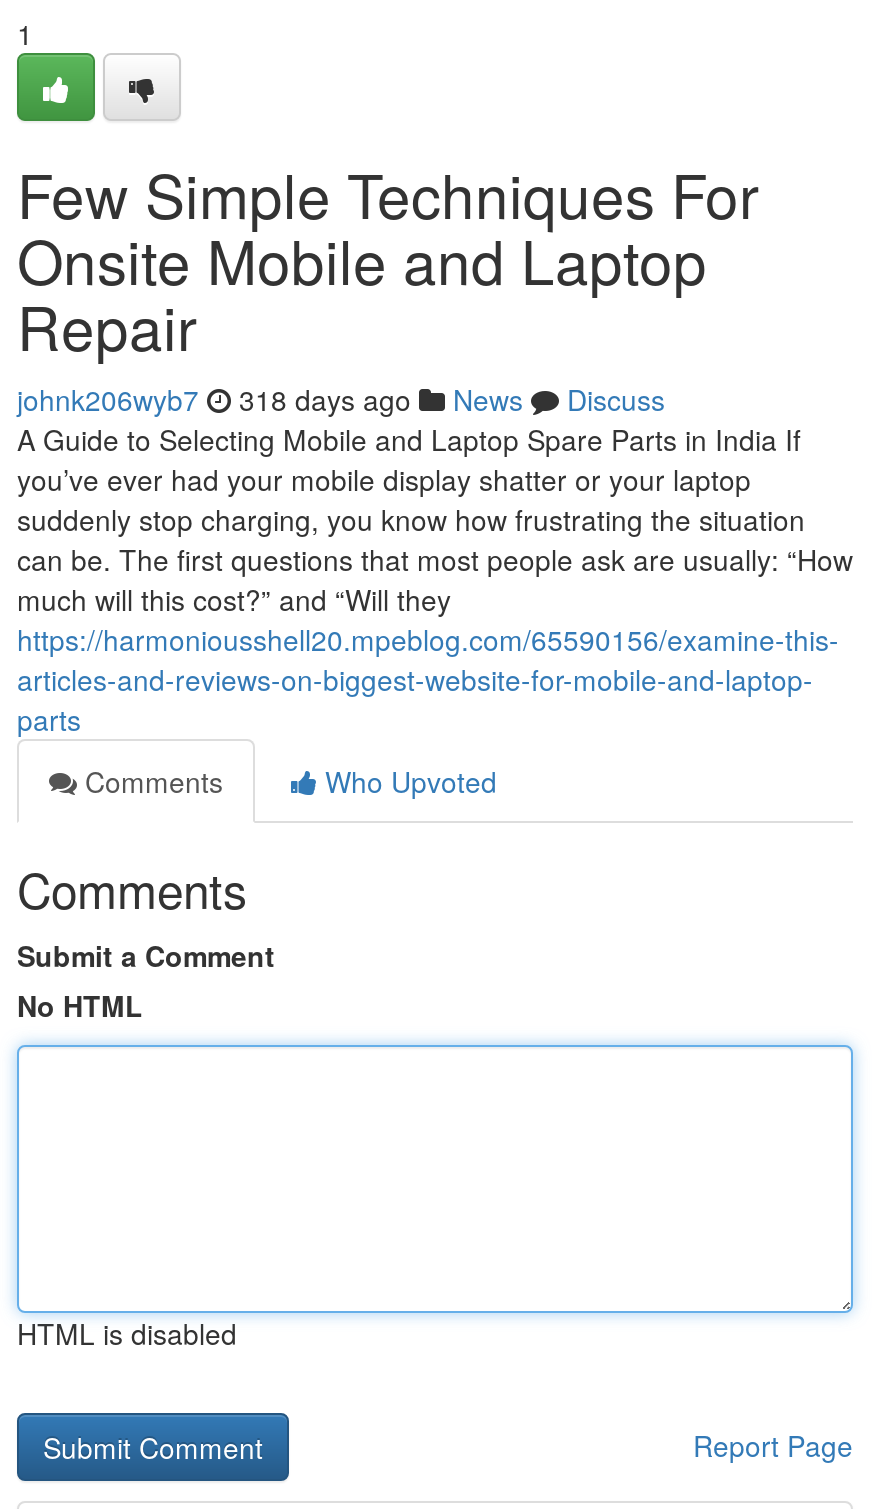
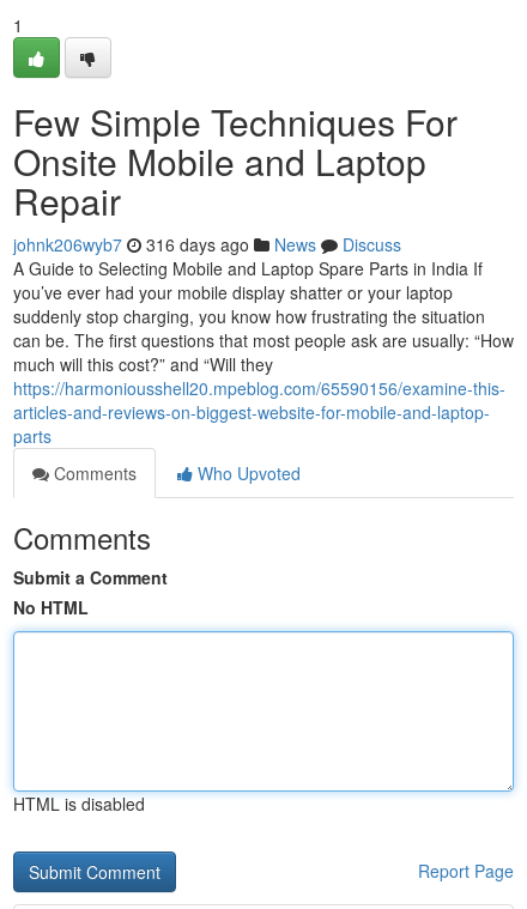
[17,379,665,419] johnk206wyb7 318 days ago News Discuss -> [13,232,401,256] johnk206wyb7 316 days ago News Discuss

